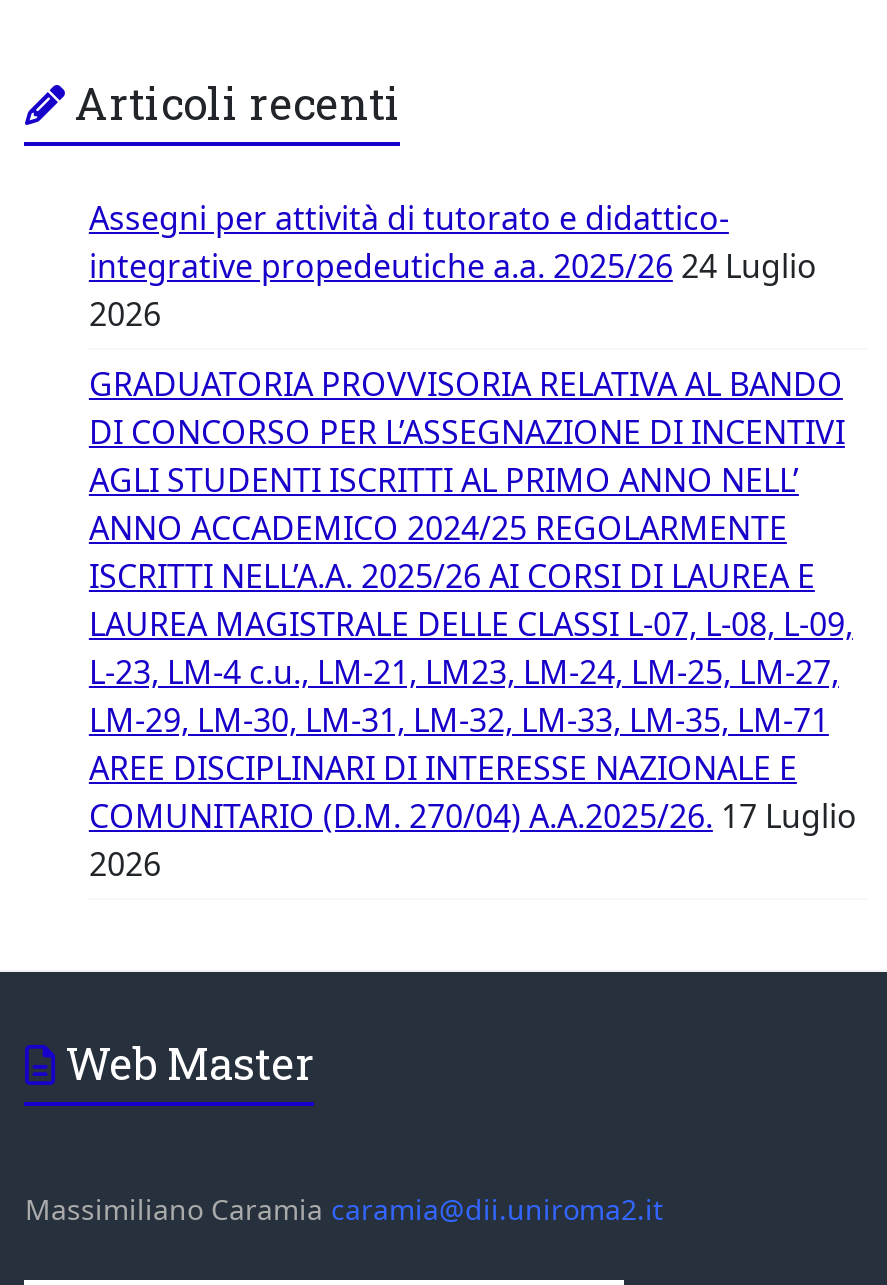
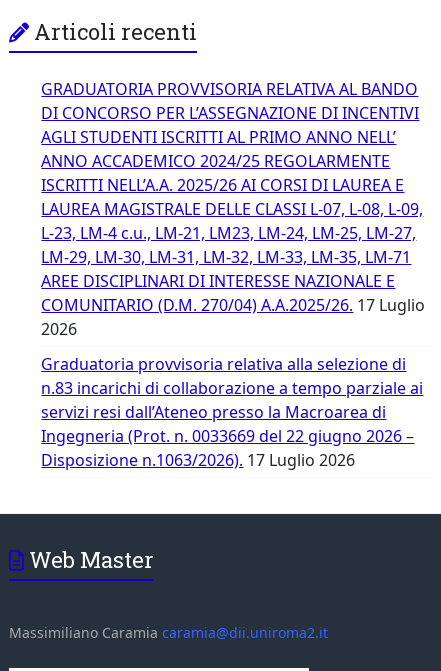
[89,196,817,336] Assegni per attività di tutorato e didattico- | integrative propedeutiche a.a. 2025/26 24 Luglio | 2026 -> none
moved [89,362,857,886] -> [41,78,425,340]: GRADUATORIA PROVVISORIA RELATIVA AL BANDO | DI CONCORSO PER L’ASSEGNAZIONE DI INCENTIVI | AGLI STUDENTI ISCRITTI AL PRIMO ANNO NELL’ | ... | COMUNITARIO (D.M. 270/04) A.A.2025/26. 17 Luglio | 2026
none -> [41,353,423,471] Graduatoria provvisoria relativa alla selezione di | n.83 incarichi di collaborazione a tempo parziale ai | servizi resi dall’Ateneo presso la Macroarea di | Ingegneria (Prot. n. 0033669 del 22 giugno 2026 – | Disposizione n.1063/2026). 17 Luglio 2026

